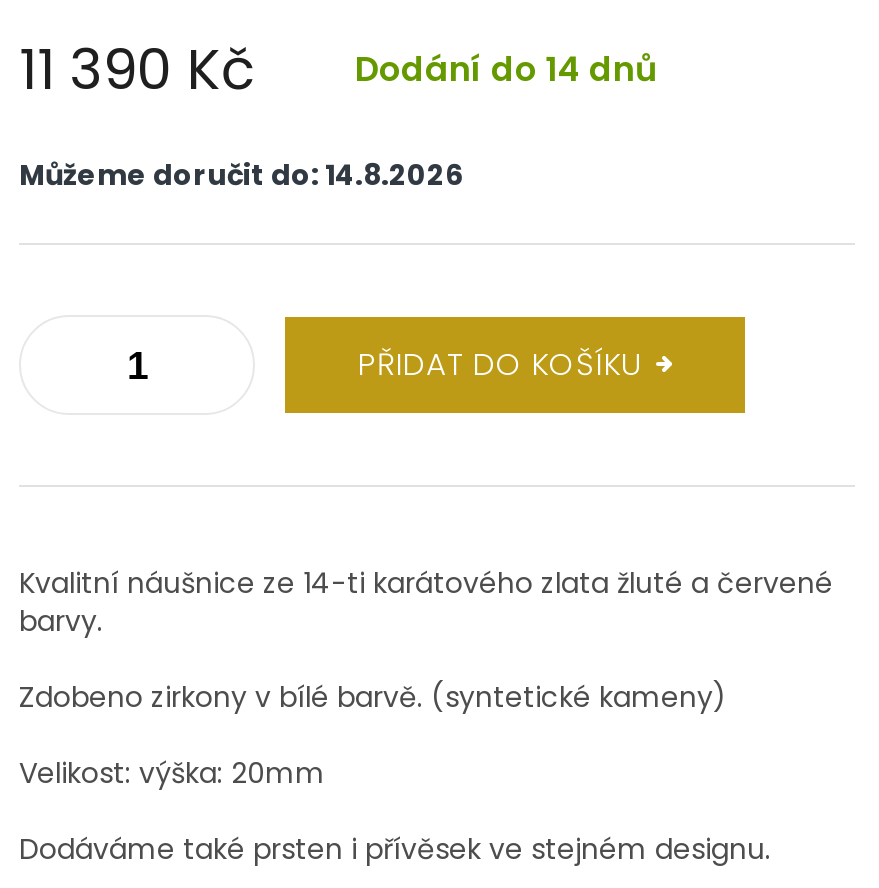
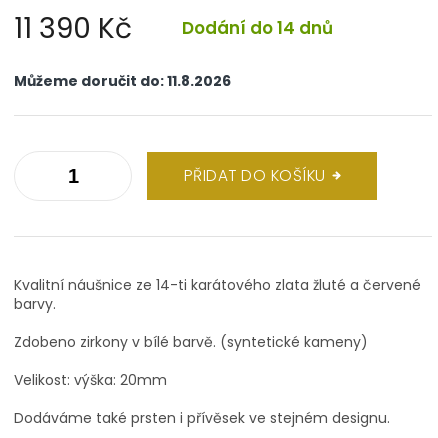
[19,154,463,194] Můžeme doručit do: 14.8.2026 -> [14,70,231,90] Můžeme doručit do: 11.8.2026

